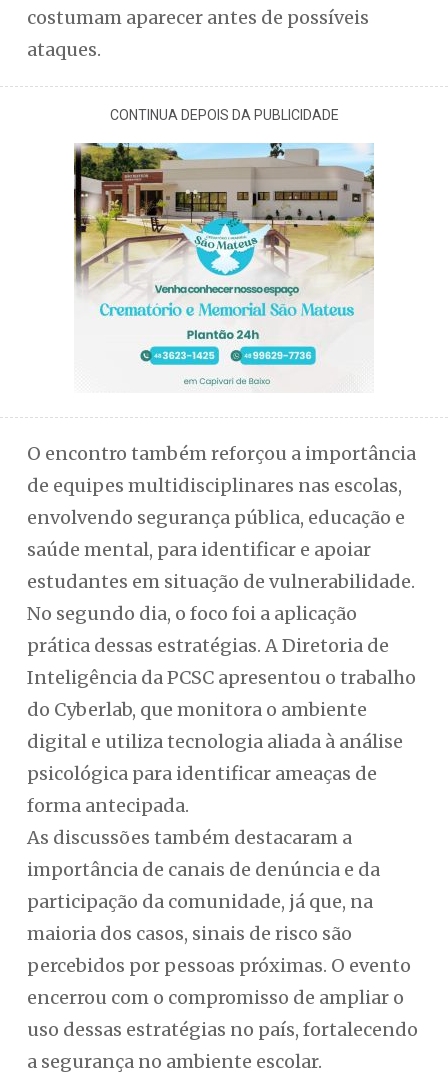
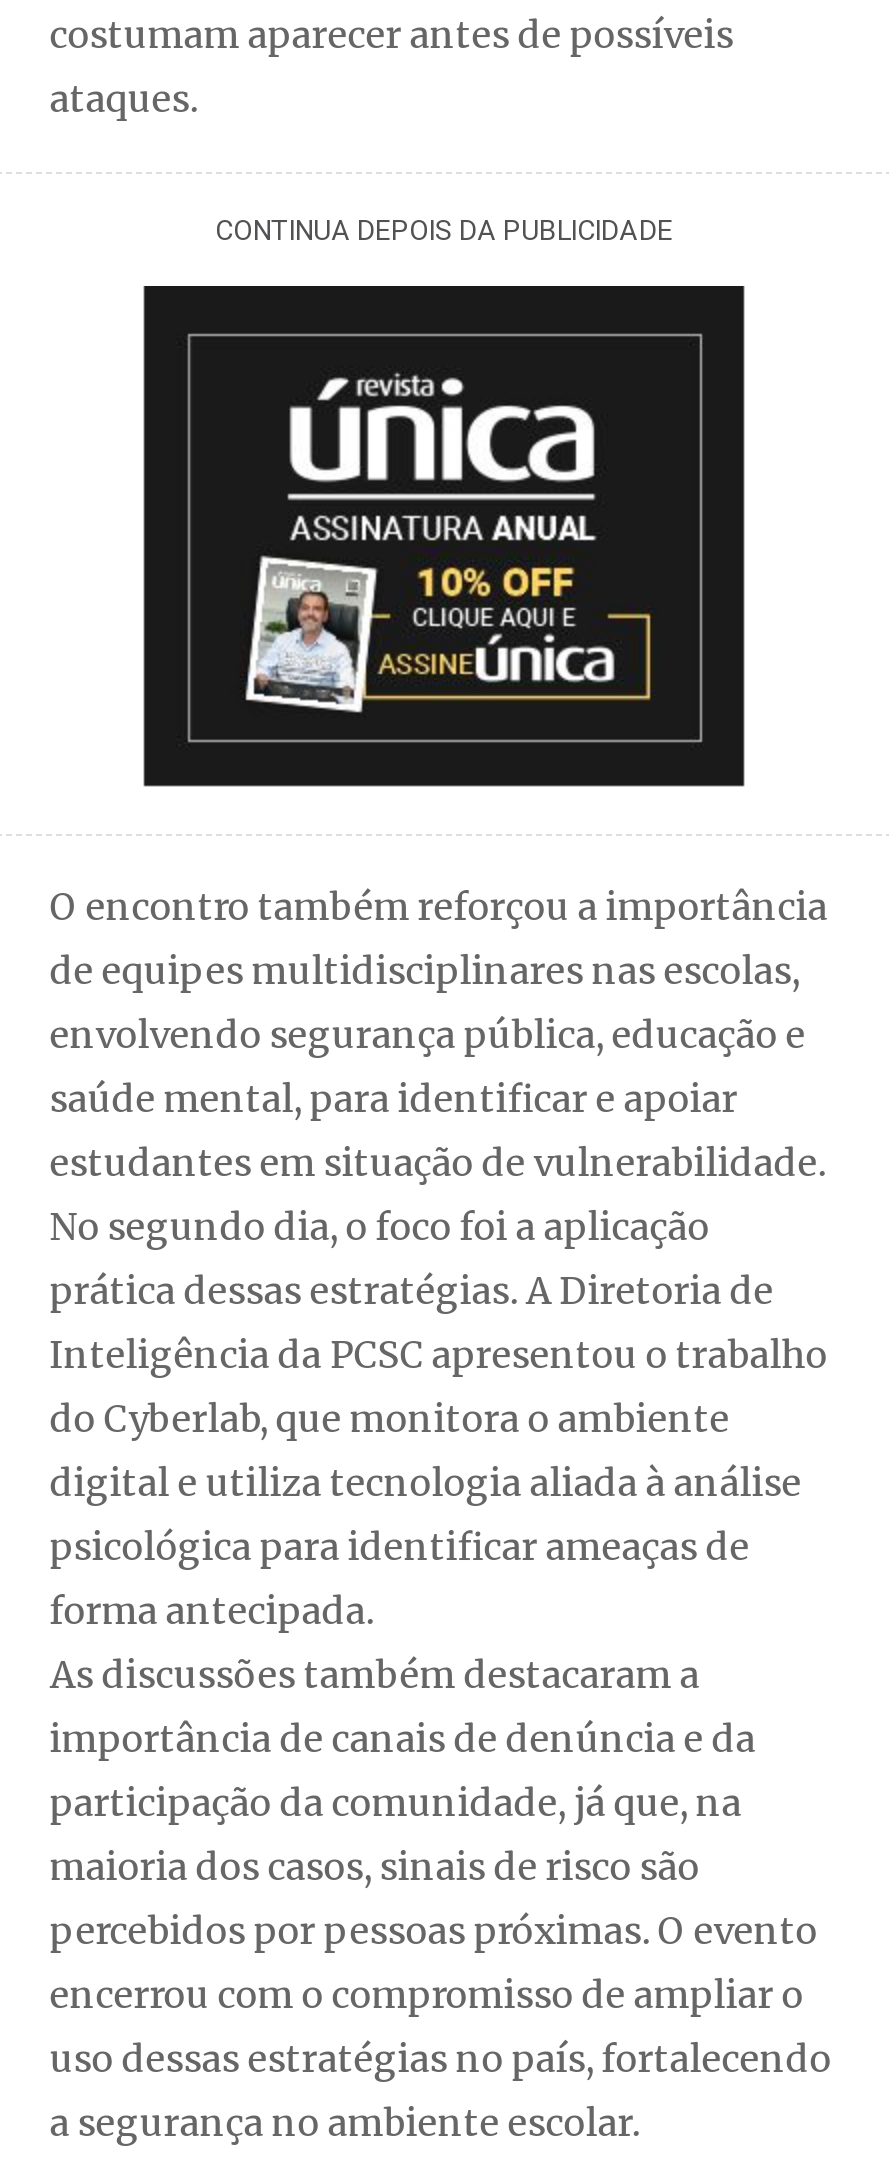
[73,142,375,393] [image] -> [142,284,746,788] [image]

